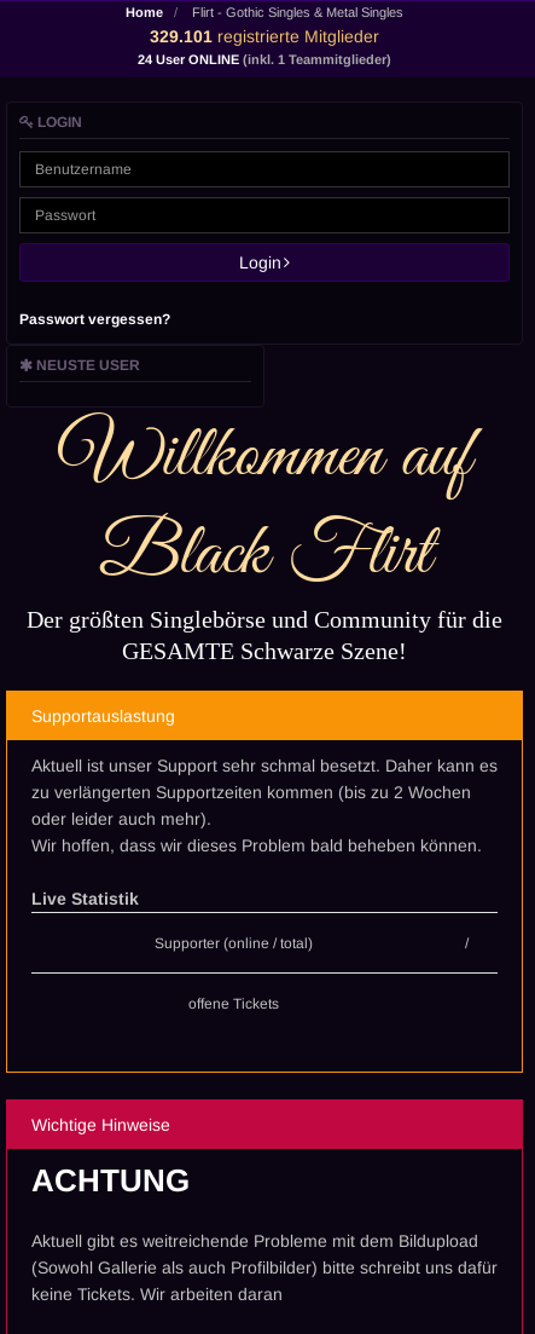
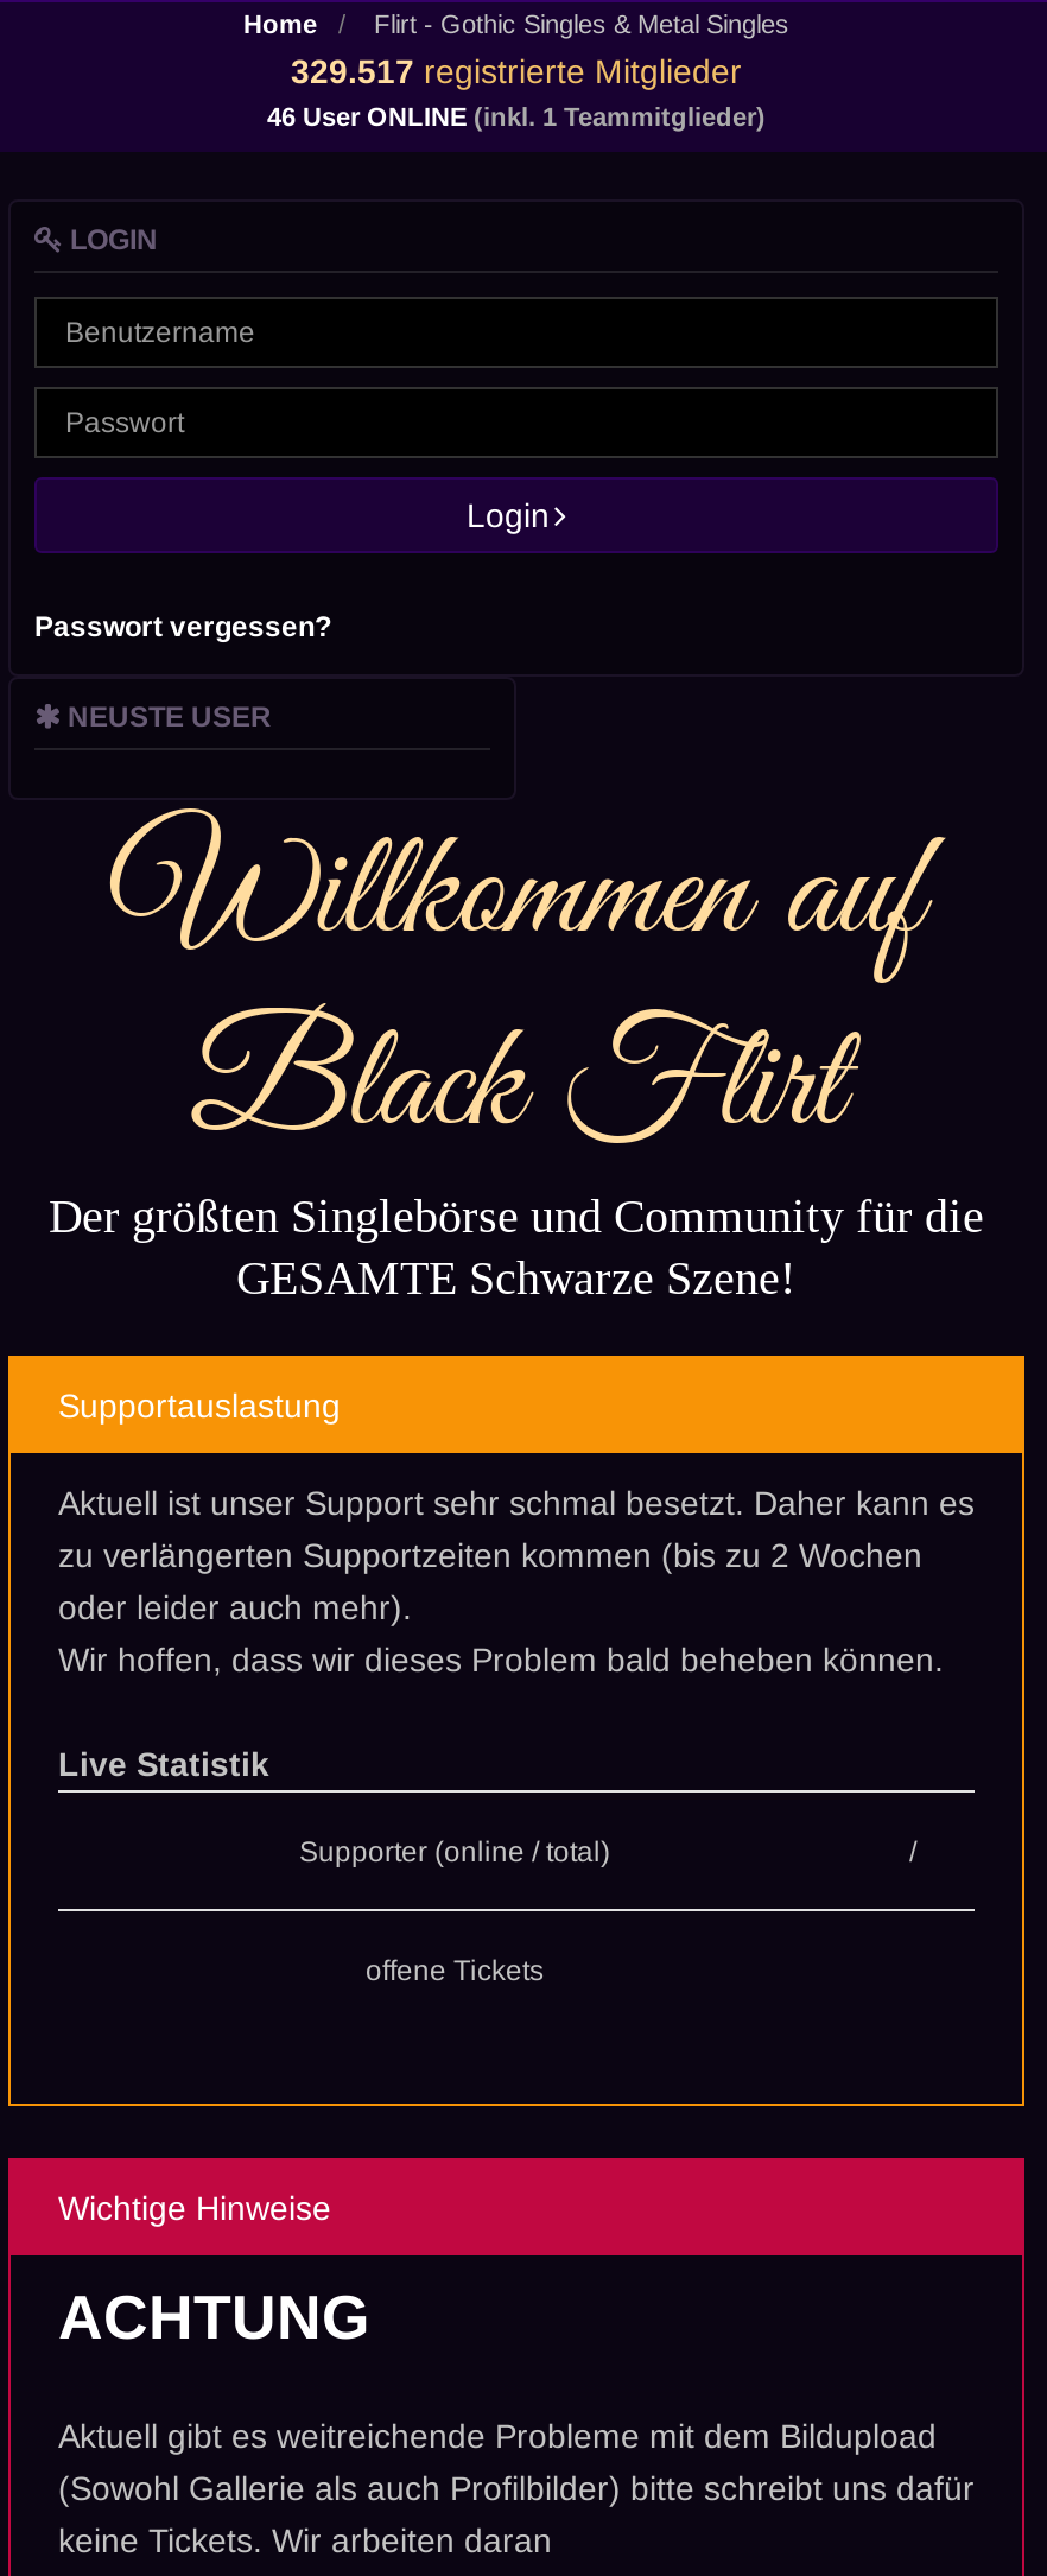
[150,27,379,46] 329.101 registrierte Mitglieder -> [291,52,742,90] 329.517 registrierte Mitglieder
[138,52,391,67] 24 User ONLINE (inkl. 1 Teammitglieder) -> [267,102,766,131] 46 User ONLINE (inkl. 1 Teammitglieder)

